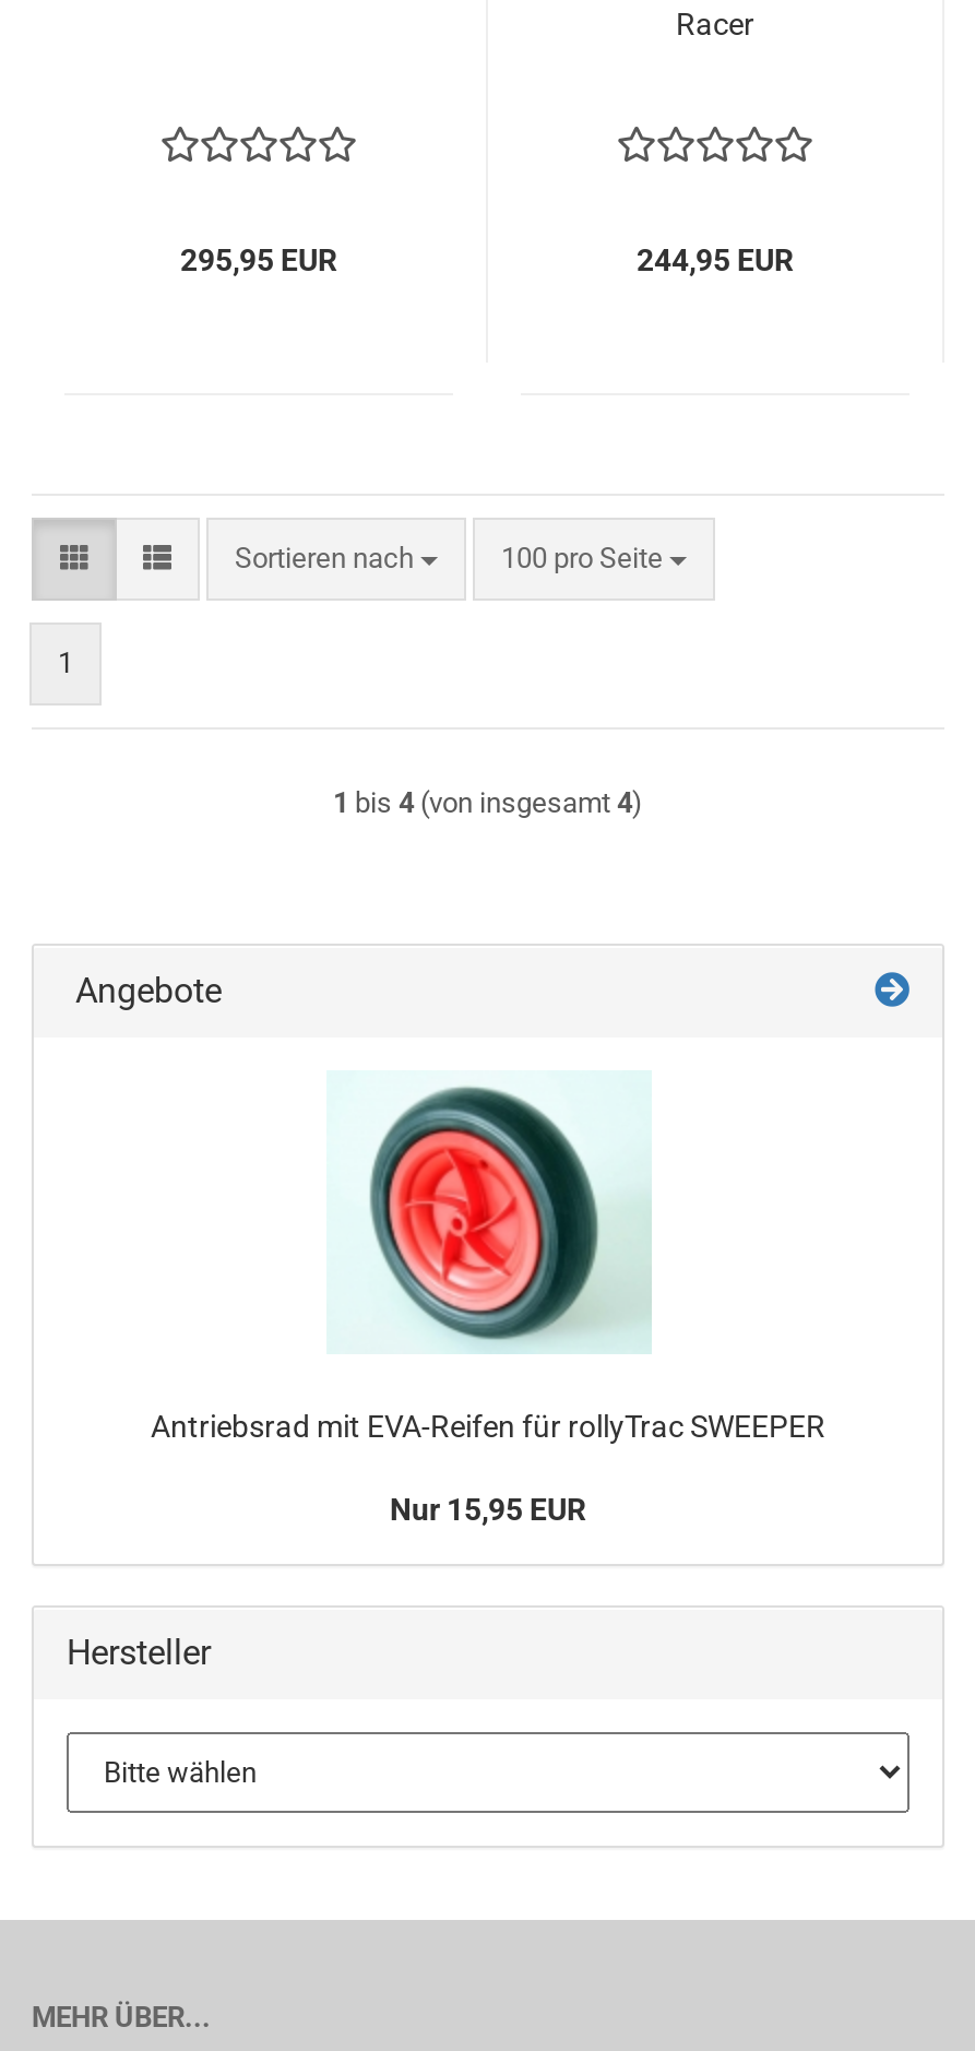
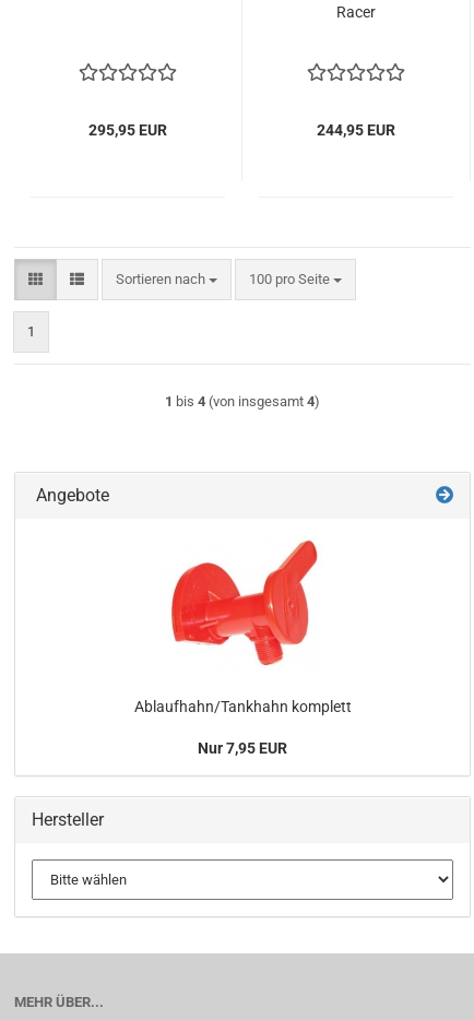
[151,1072,825,1444] [image] | Antriebsrad mit EVA-Reifen für rollyTrac SWEEPER -> [134,537,351,715] [image] | Ablaufhahn/Tankhahn komplett
[390,1492,586,1527] Nur 15,95 EUR -> [198,739,287,757] Nur 7,95 EUR

